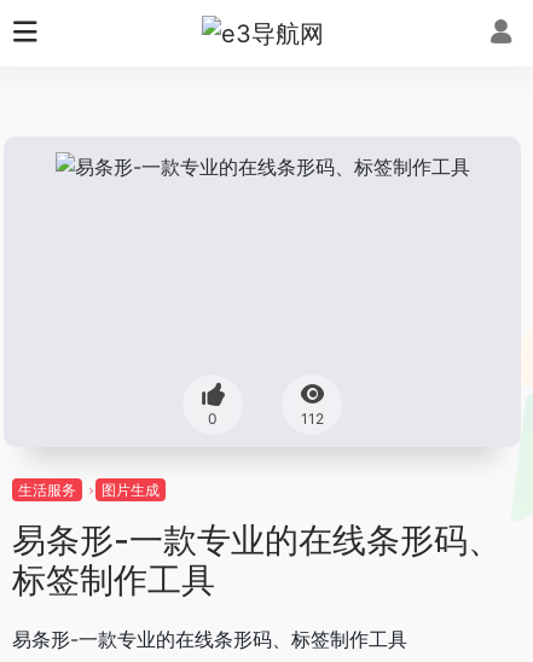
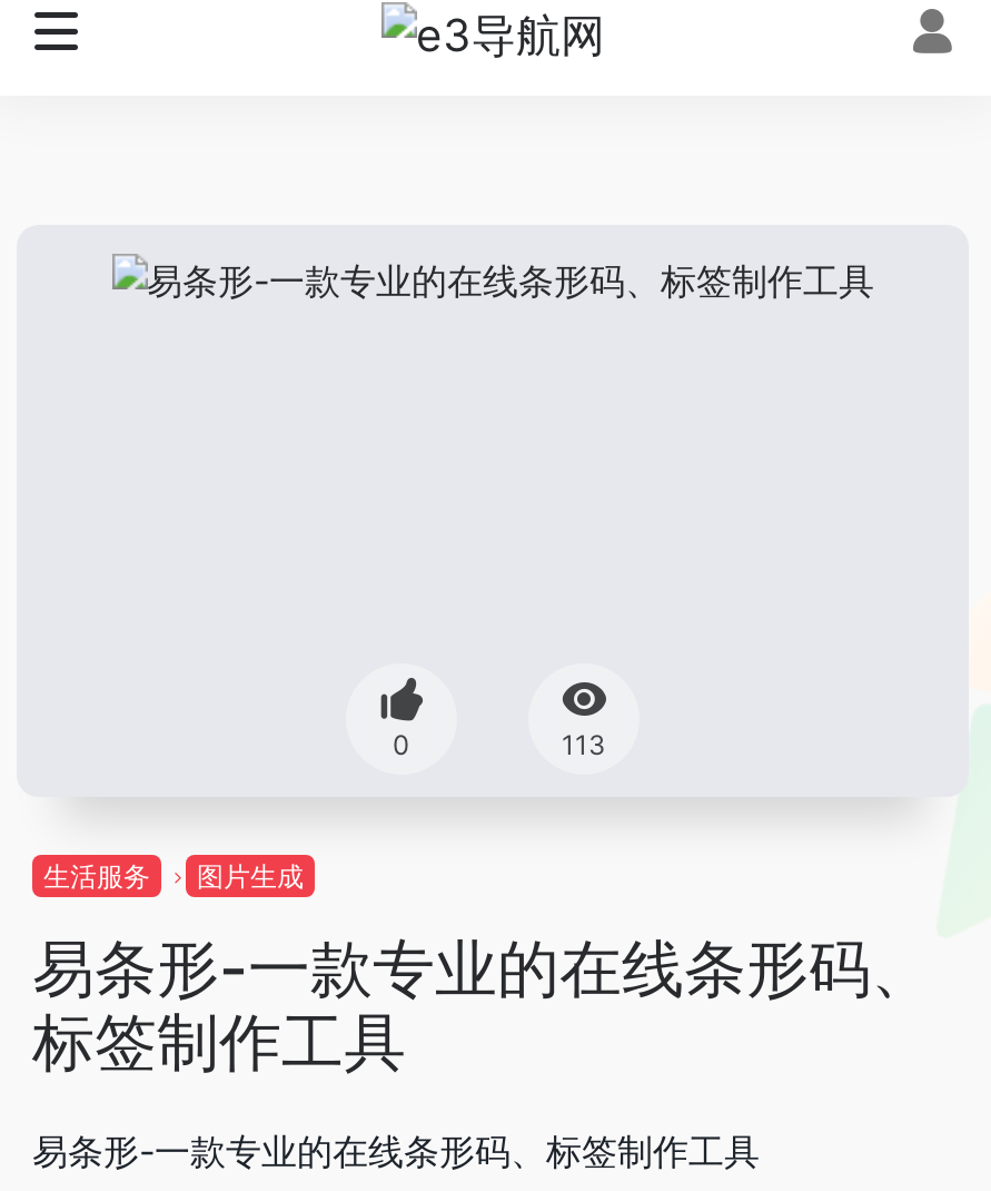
[300,410,323,428] 112 -> [562,729,606,762] 113

